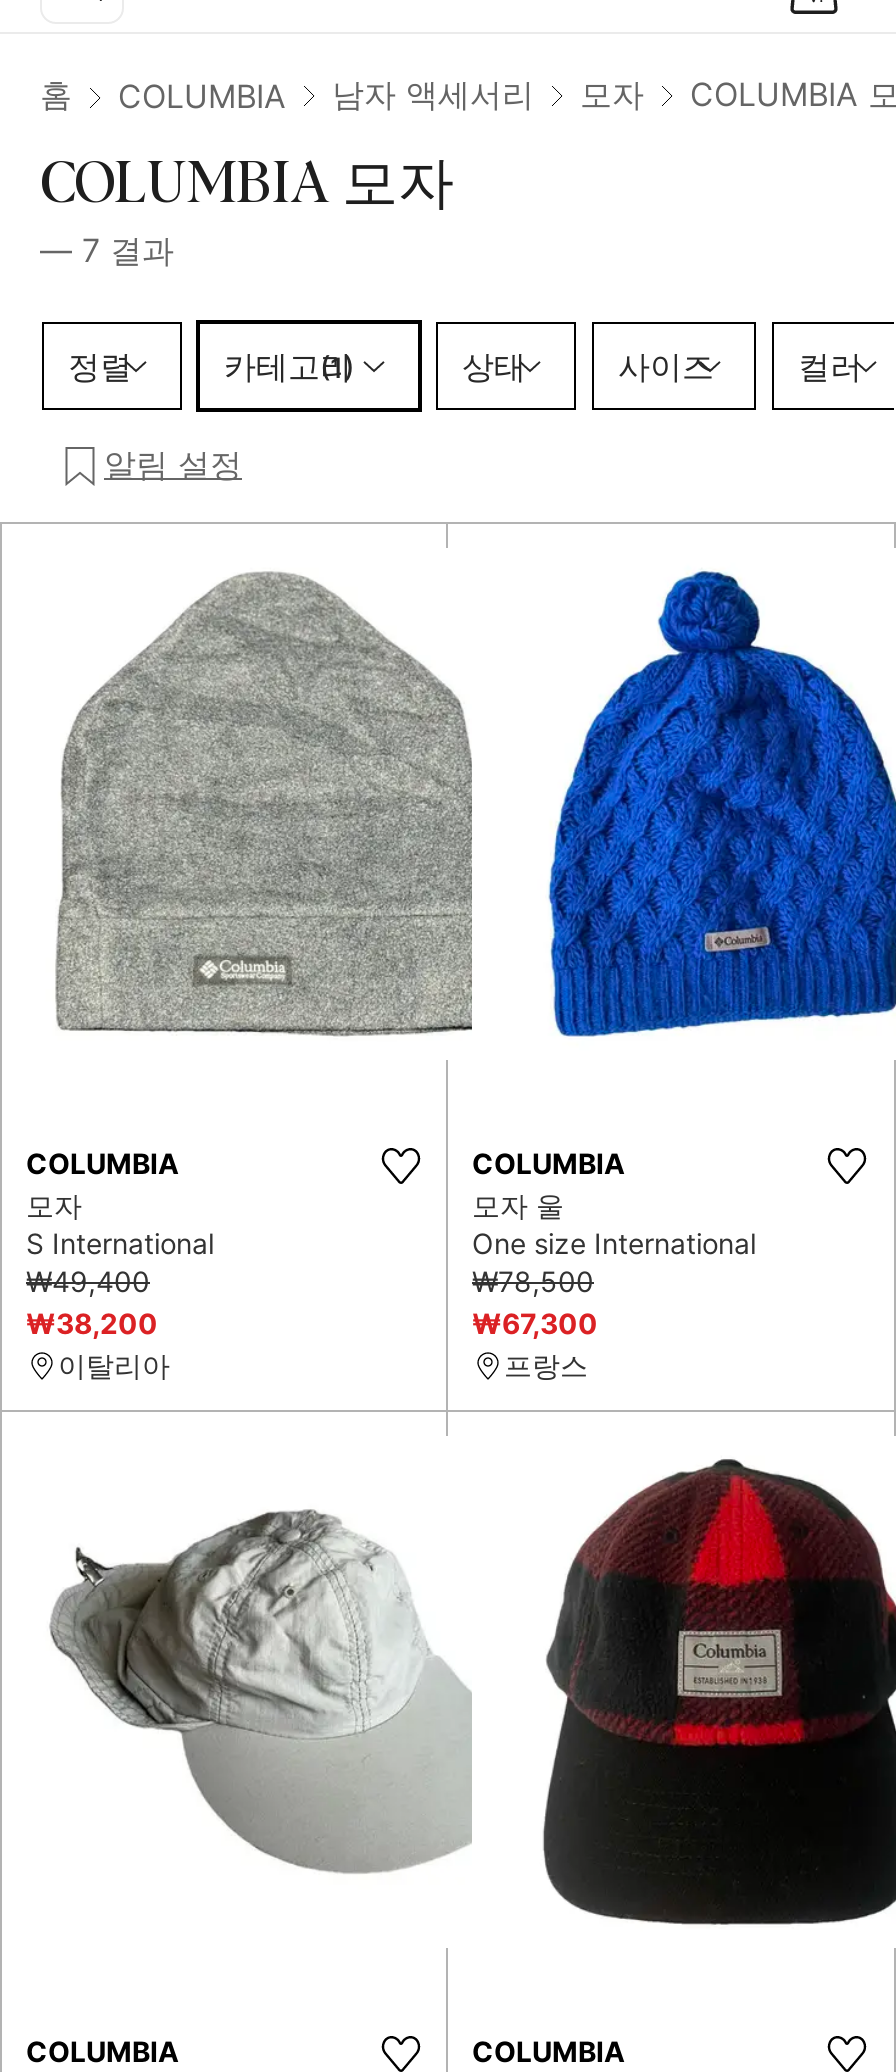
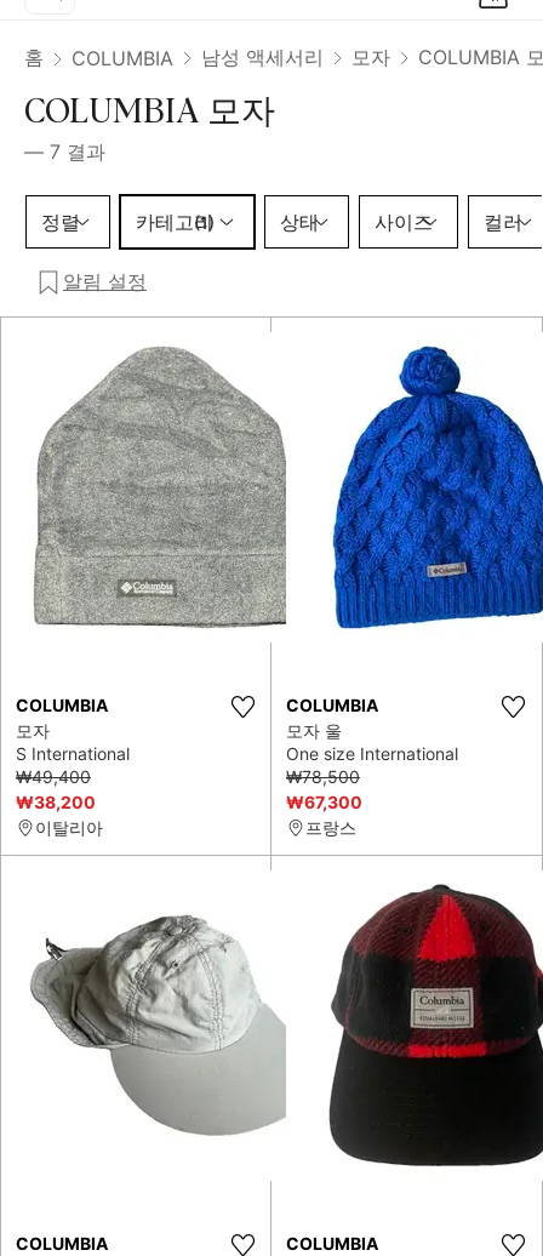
[332,74,534,114] 남자 액세서리 -> [201,45,324,69] 남성 액세서리

